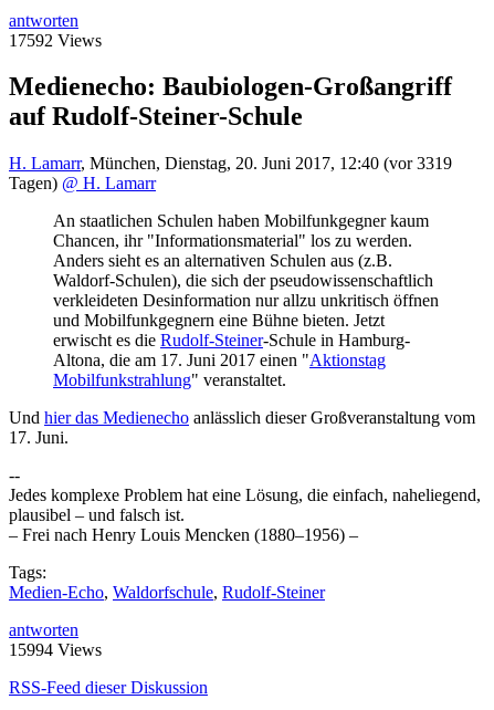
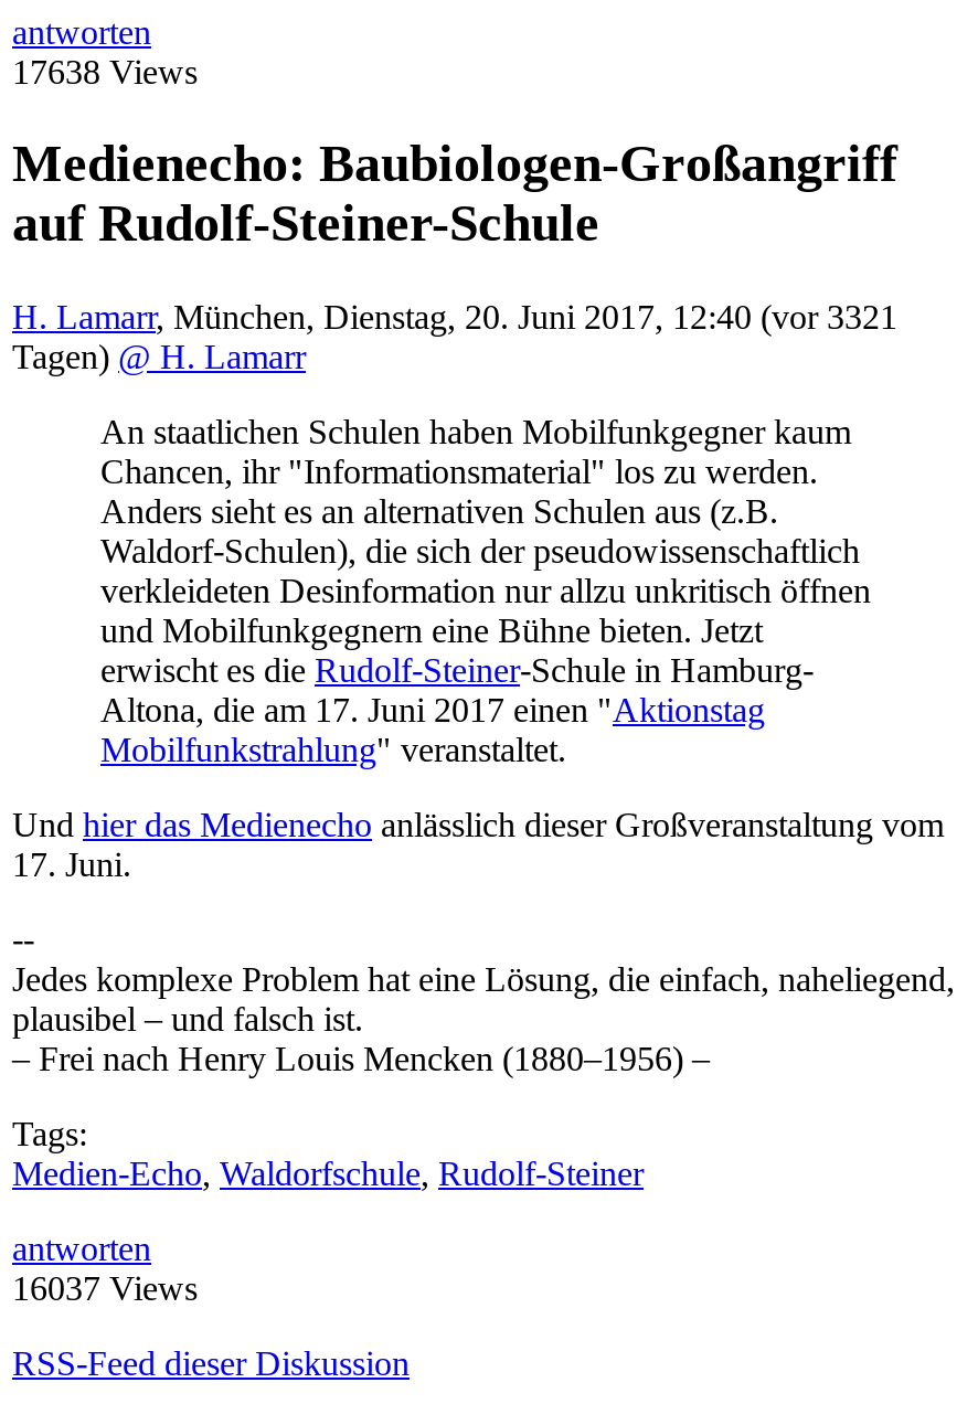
[9,30,102,49] 17592 Views -> [12,52,198,89] 17638 Views
[9,154,452,173] H. Lamarr, München, Dienstag, 20. Juni 2017, 12:40 (vor 3319 -> [12,299,897,336] H. Lamarr, München, Dienstag, 20. Juni 2017, 12:40 (vor 3321
[9,641,102,659] 15994 Views -> [12,1270,198,1308] 16037 Views

